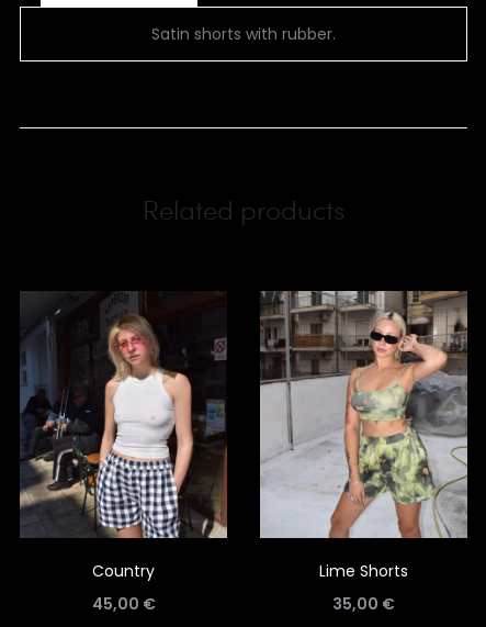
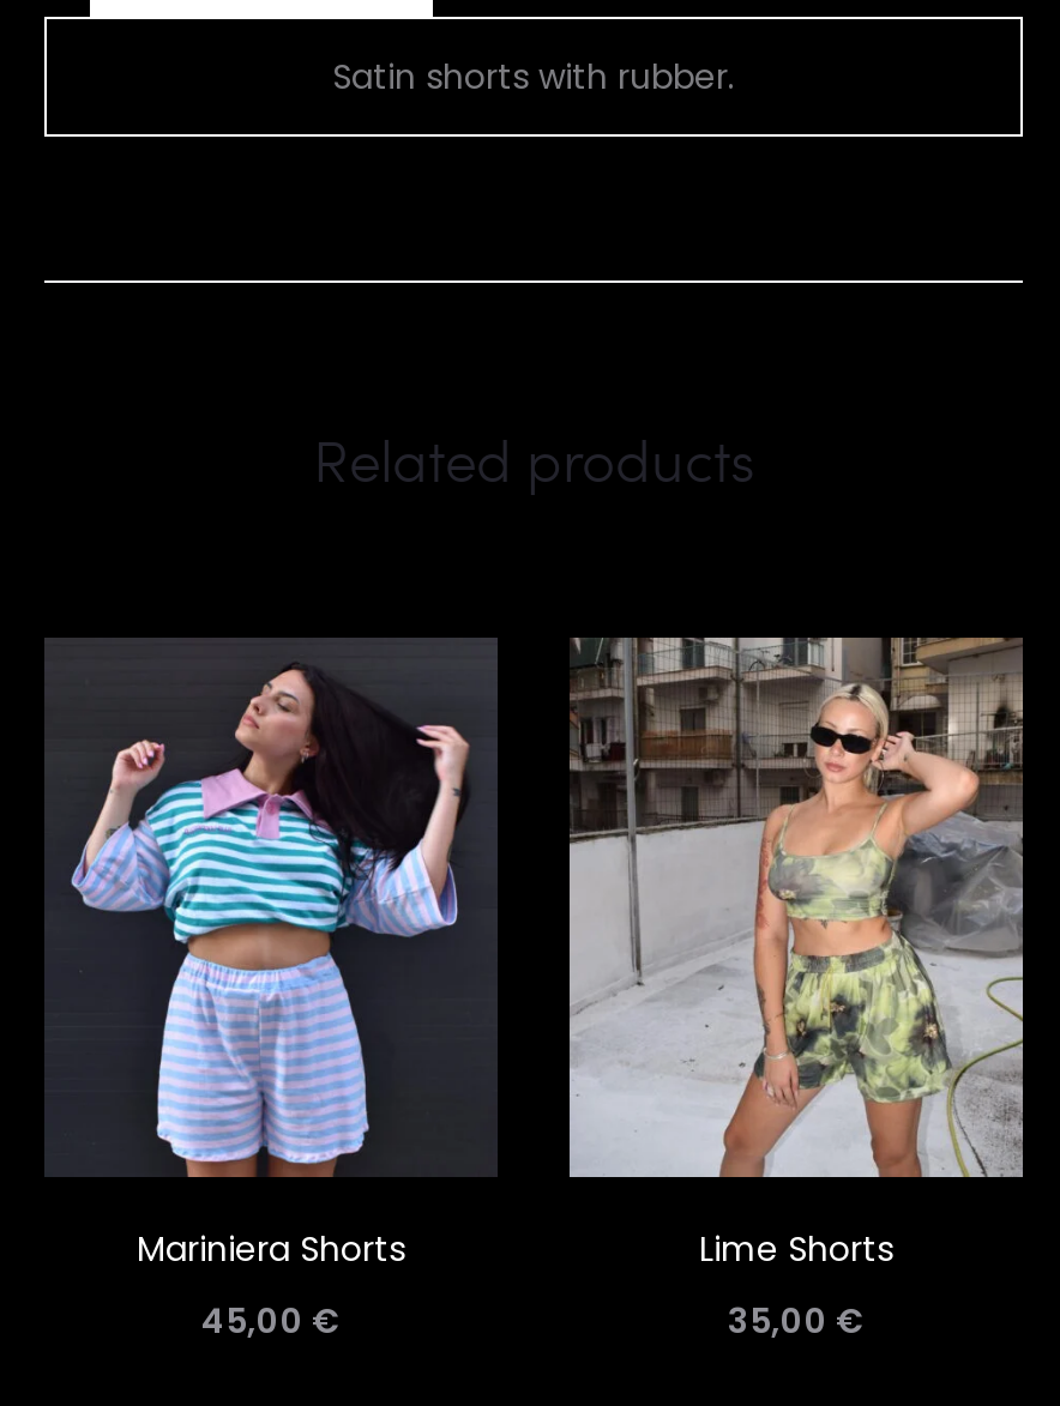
[20,292,228,582] [image] | Country -> [47,638,498,1274] [image] | Mariniera Shorts

